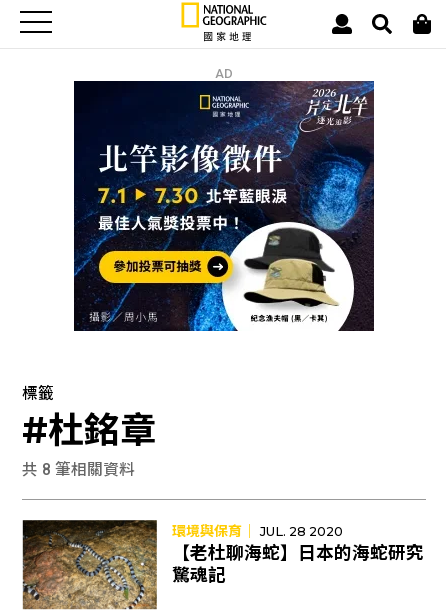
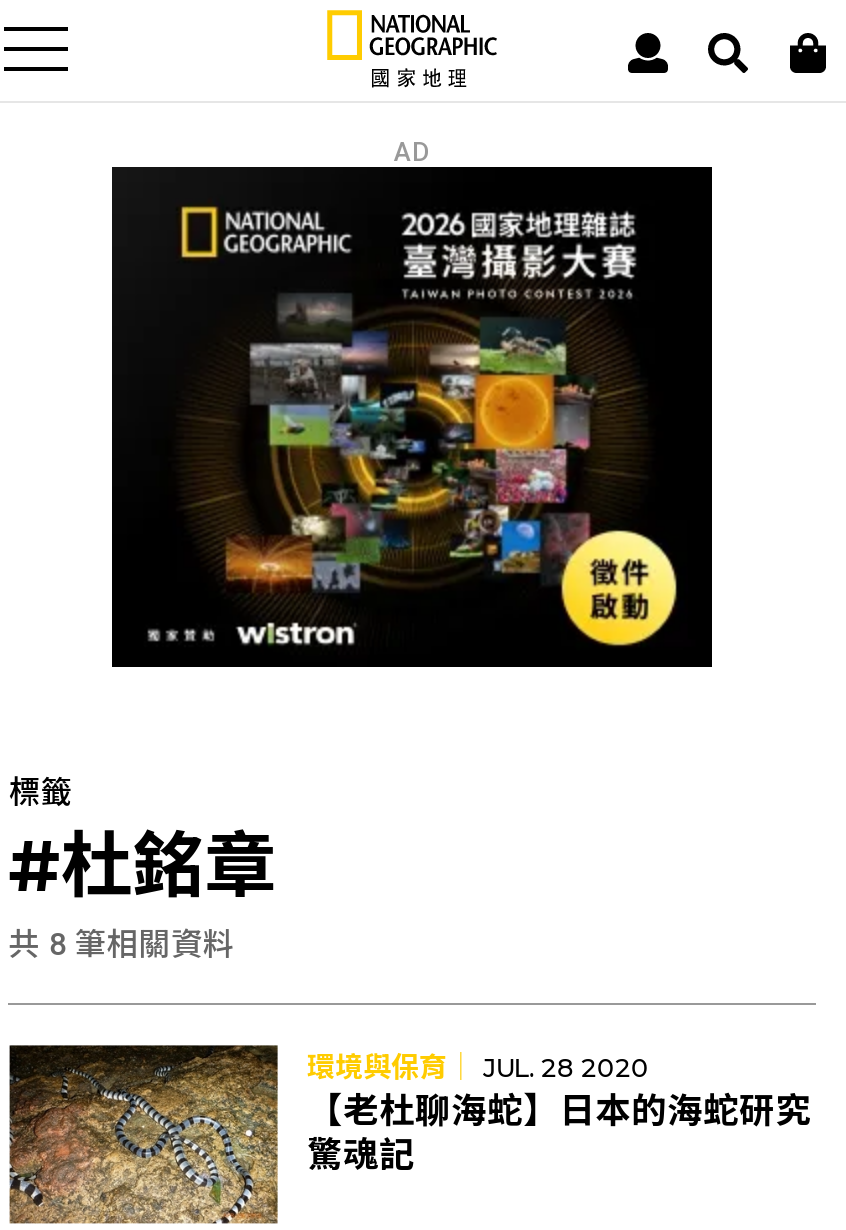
[73,80,375,332] [image] -> [112,165,714,669] [image]

